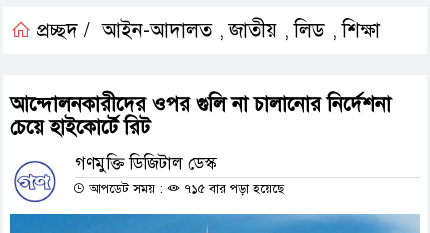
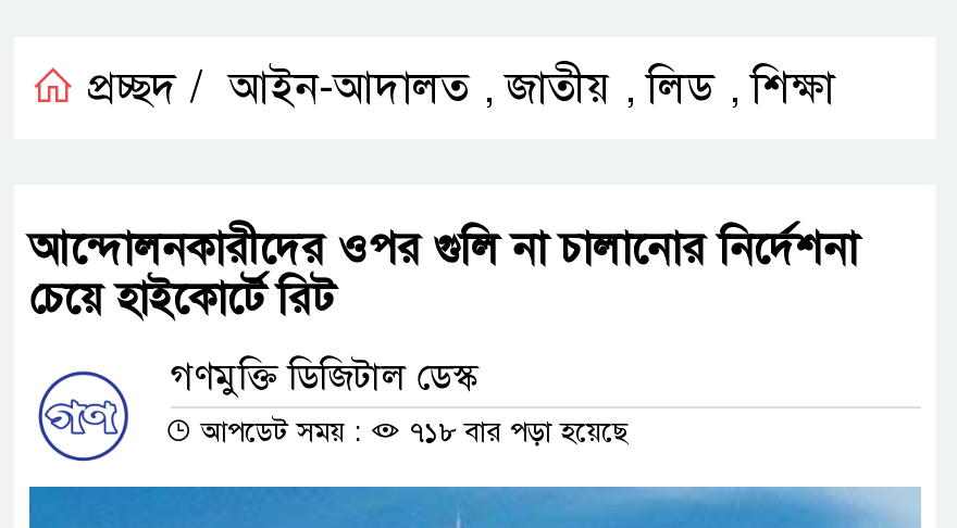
[85,181,284,197] আপডেট সময় : ৭১৫ বার পড়া হয়েছে -> [192,415,627,450] আপডেট সময় : ৭১৮ বার পড়া হয়েছে

